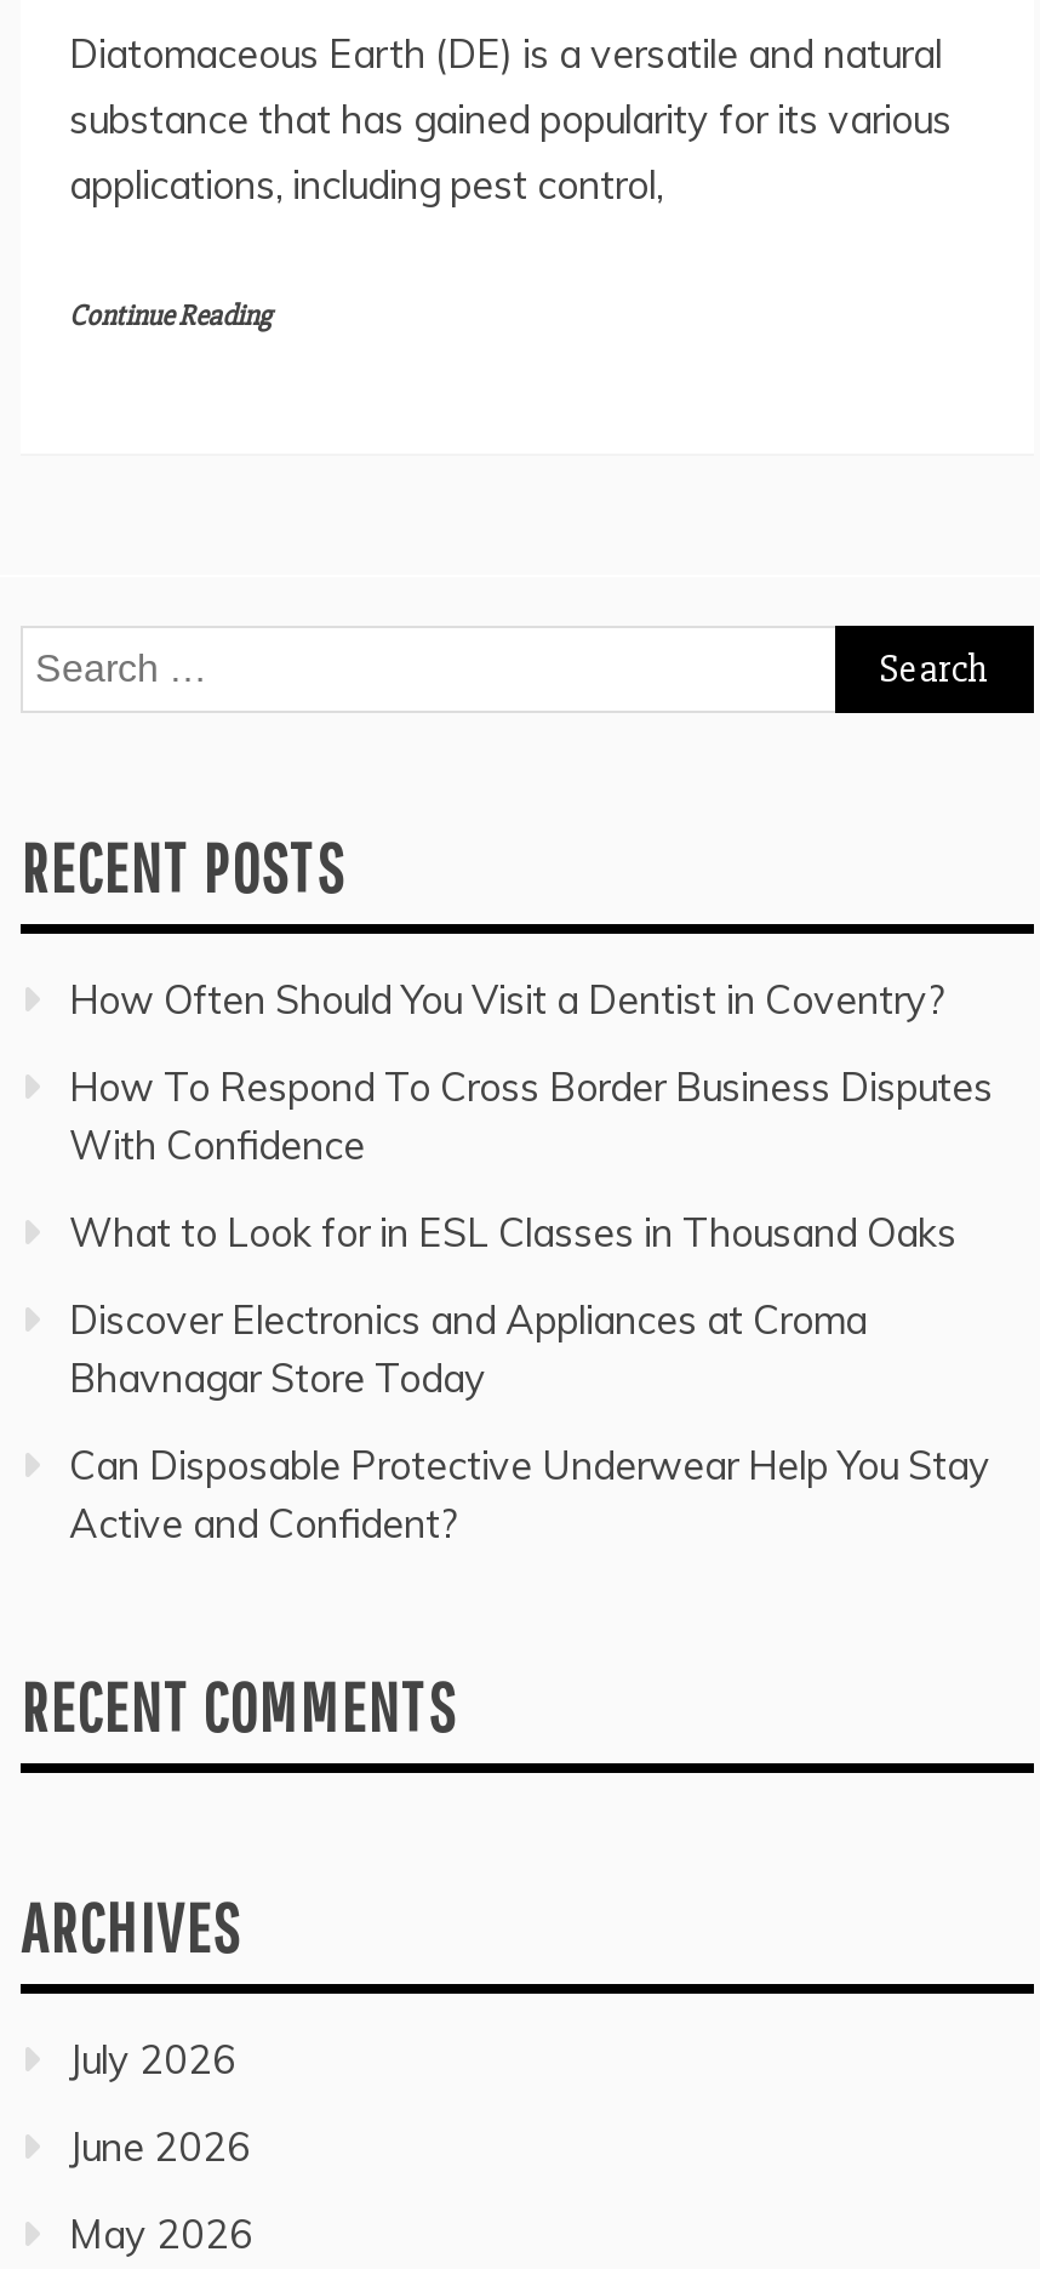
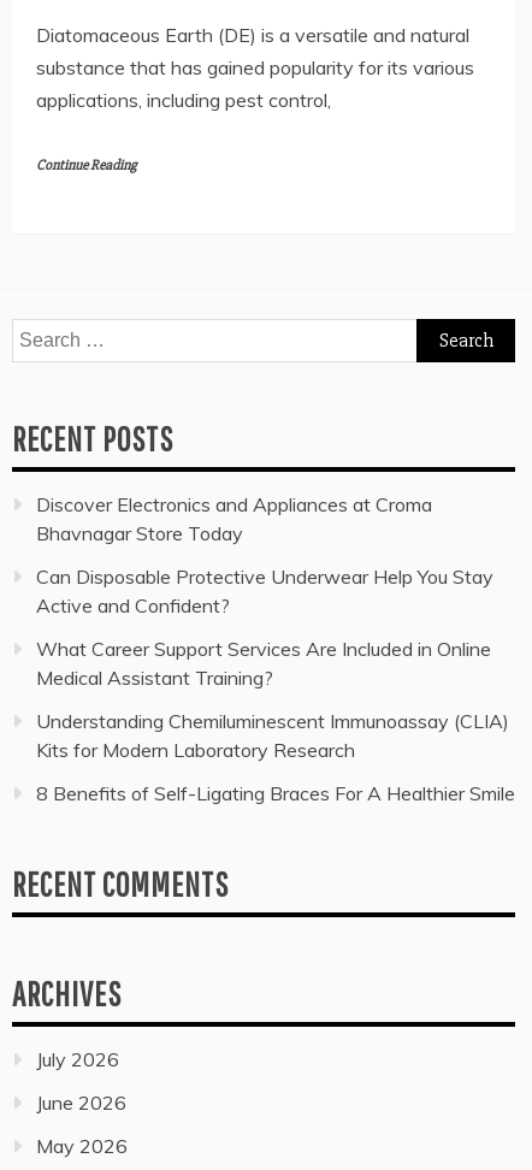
[69,975,993,1256] How Often Should You Visit a Dentist in Coventry? | How To Respond To Cross Border Business Disputes | With Confidence | What to Look for in ESL Classes in Thousand Oaks -> none
moved [69,1295,990,1547] -> [36,492,493,617]: Discover Electronics and Appliances at Croma | Bhavnagar Store Today | Can Disposable Protective Underwear Help You Stay | Active and Confident?
none -> [36,637,515,805] What Career Support Services Are Included in Online | Medical Assistant Training? | Understanding Chemiluminescent Immunoassay (CLIA) | Kits for Modern Laboratory Research | 8 Benefits of Self-Ligating Braces For A Healthier Smile

